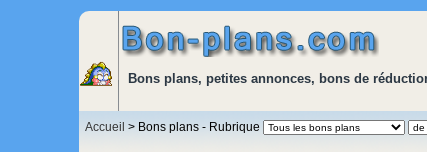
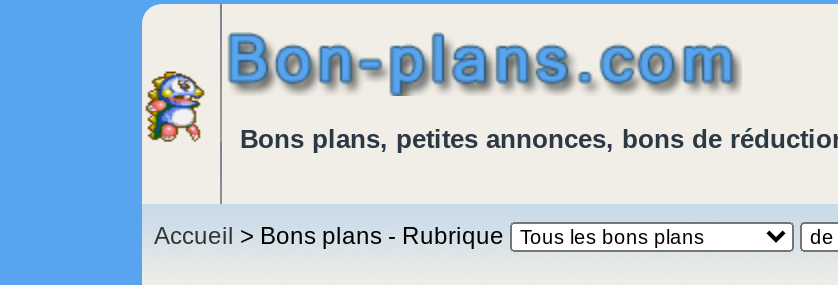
[79,44,113,87] [image] -> [142,68,208,154] [image]

